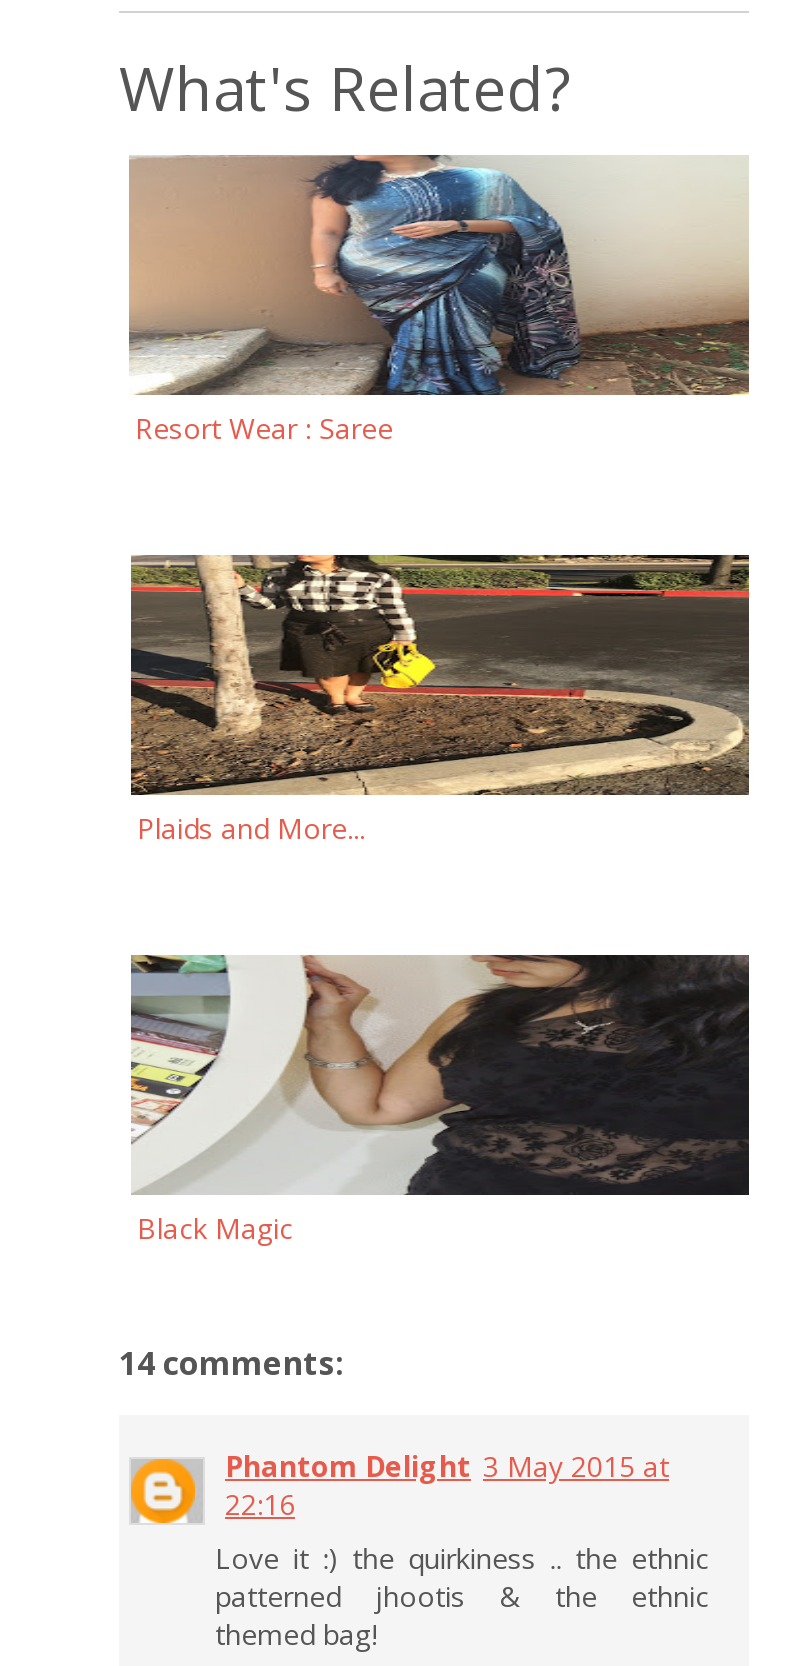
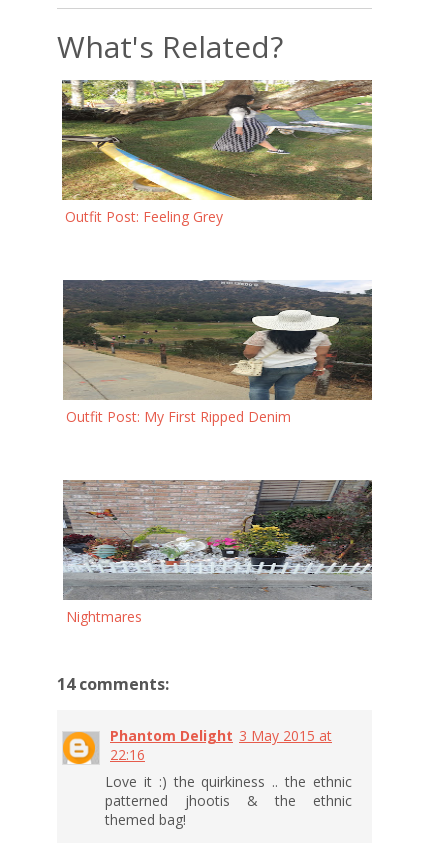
[129,153,749,447] [image] | Resort Wear : Saree -> [61,80,373,226] [image] | Outfit Post: Feeling Grey
[129,553,751,847] [image] | Plaids and More... -> [62,279,373,426] [image] | Outfit Post: My First Ripped Denim
[129,953,749,1247] [image] | Black Magic -> [62,479,373,626] [image] | Nightmares

